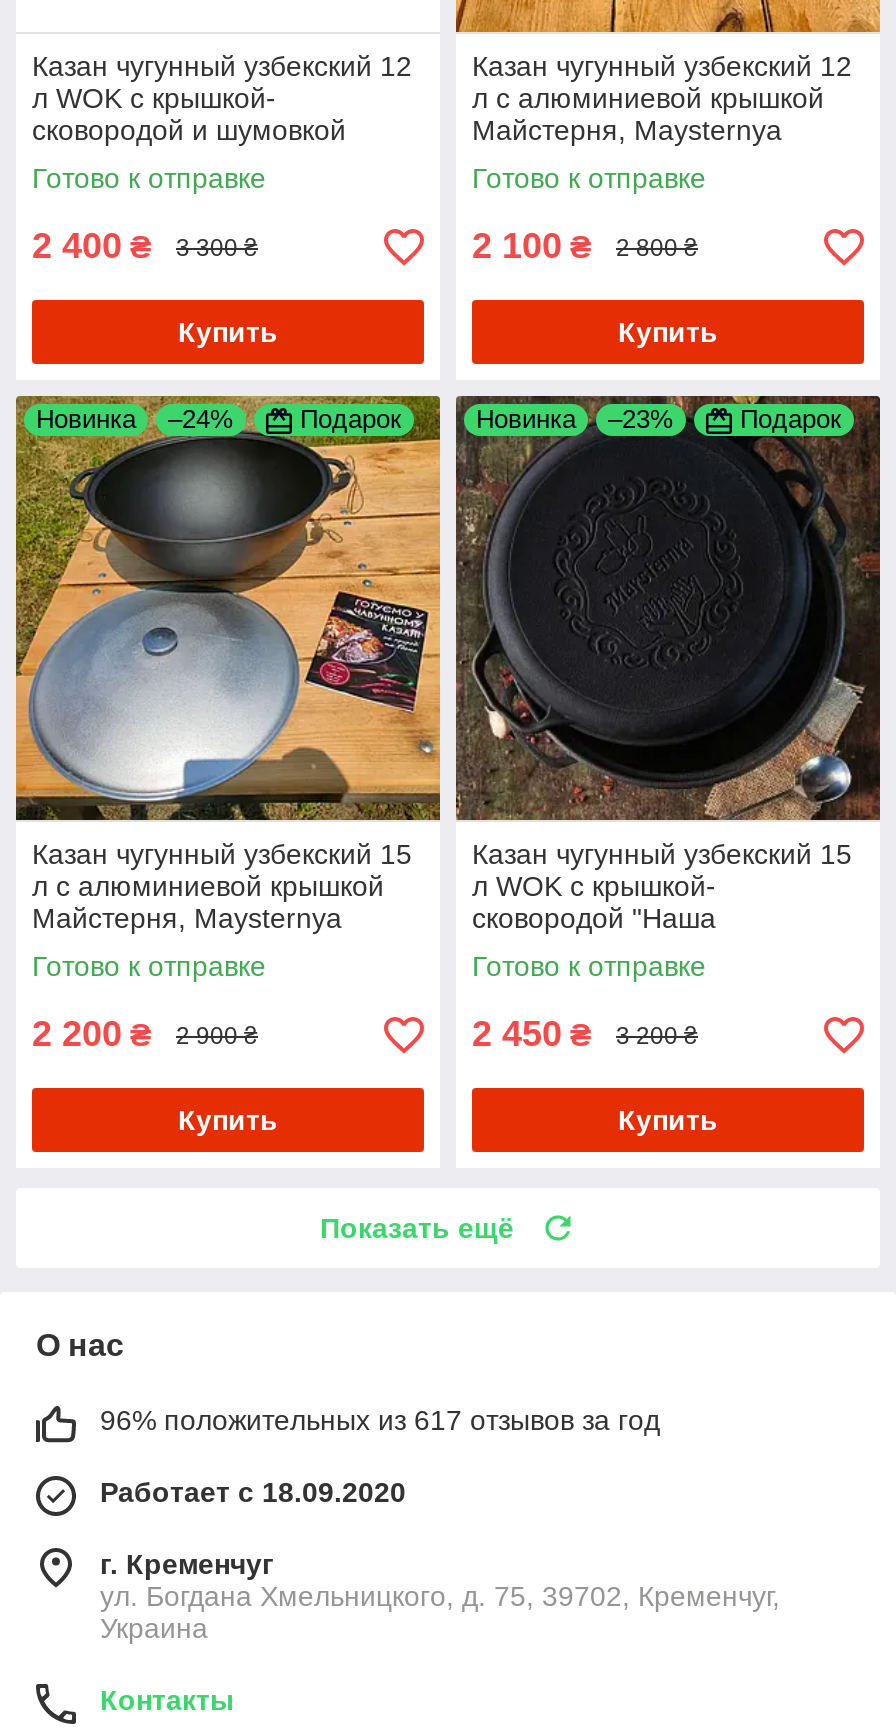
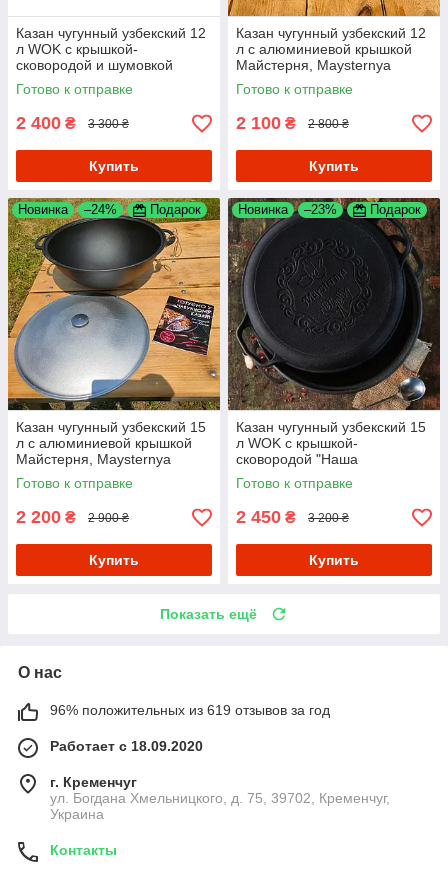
[100,1405,660,1437] 96% положительных из 617 отзывов за год -> [50,702,330,718] 96% положительных из 619 отзывов за год

